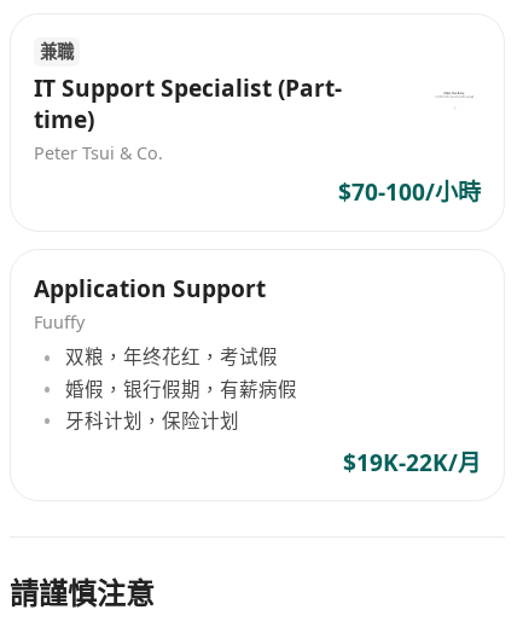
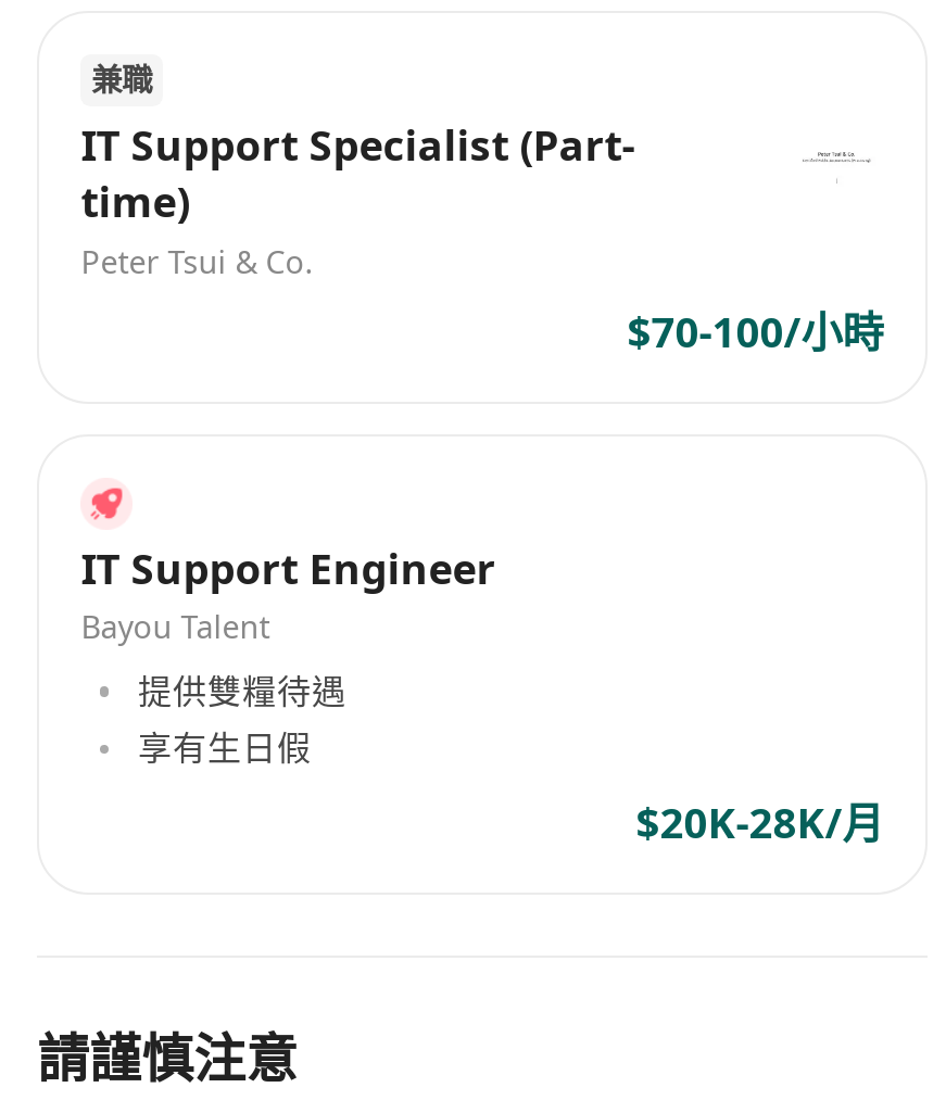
[34,273,480,479] Application Support | Fuuffy | 双粮，年终花红，考试假 | 婚假，银行假期，有薪病假 | 牙科计划，保险计划 | $19K-22K/月 -> [81,540,884,852] IT Support Engineer | Bayou Talent | 提供雙糧待遇 | 享有生日假 | $20K-28K/月

